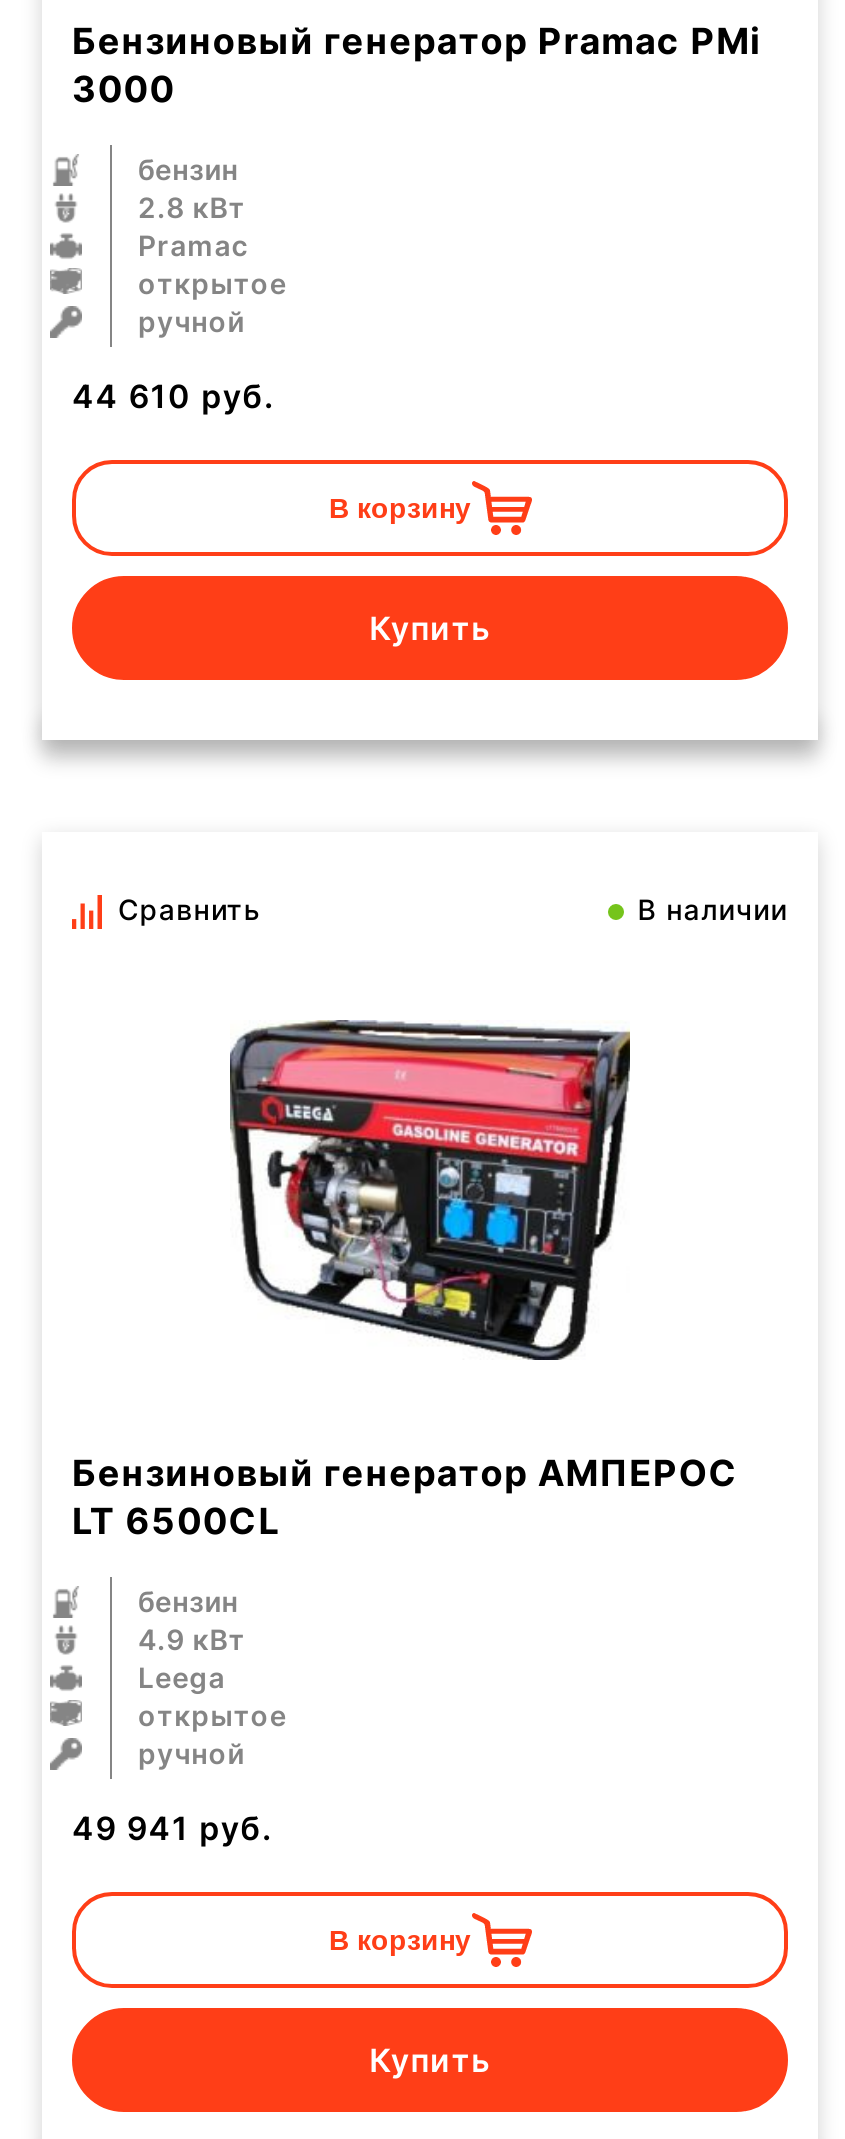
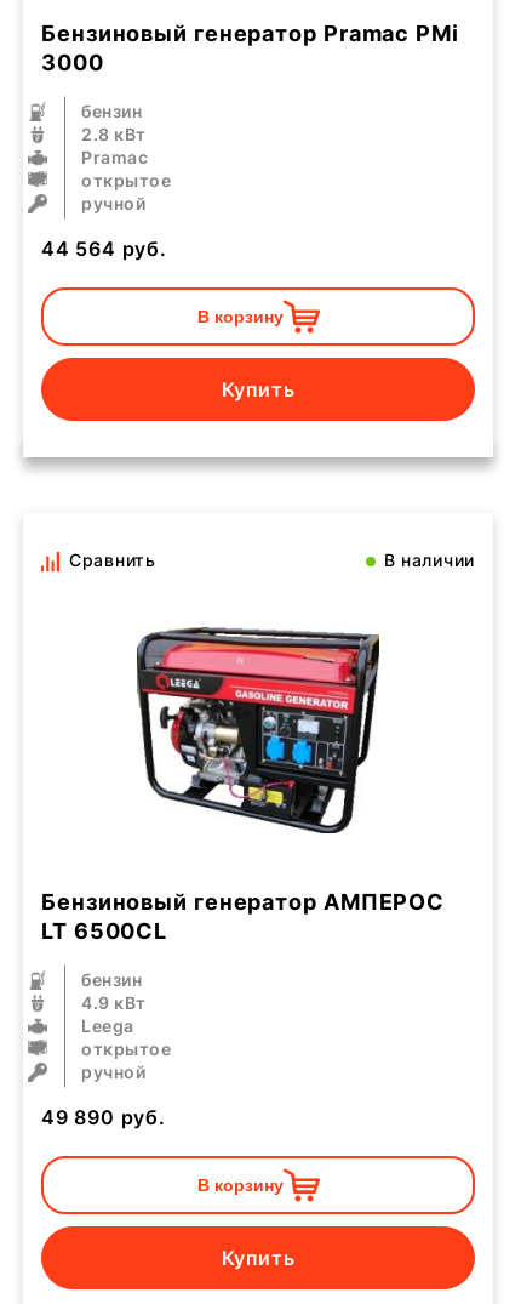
[72,376,276,416] 44 610 руб. -> [41,237,167,261] 44 564 руб.
[72,1808,274,1848] 49 941 руб. -> [41,1105,166,1129] 49 890 руб.

